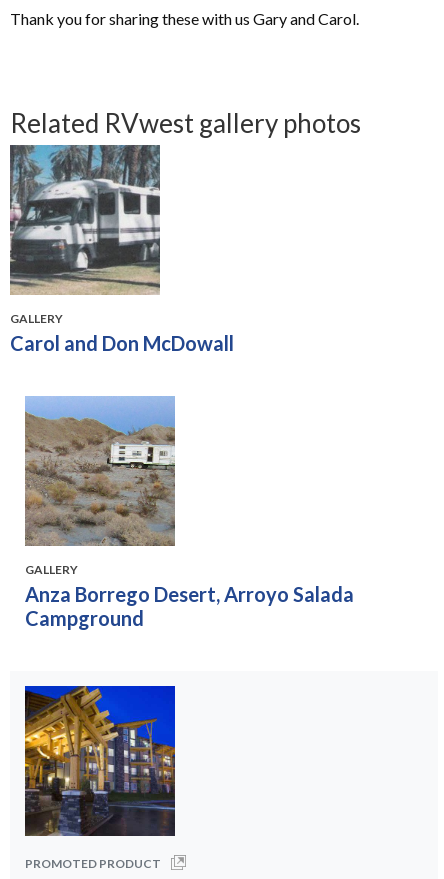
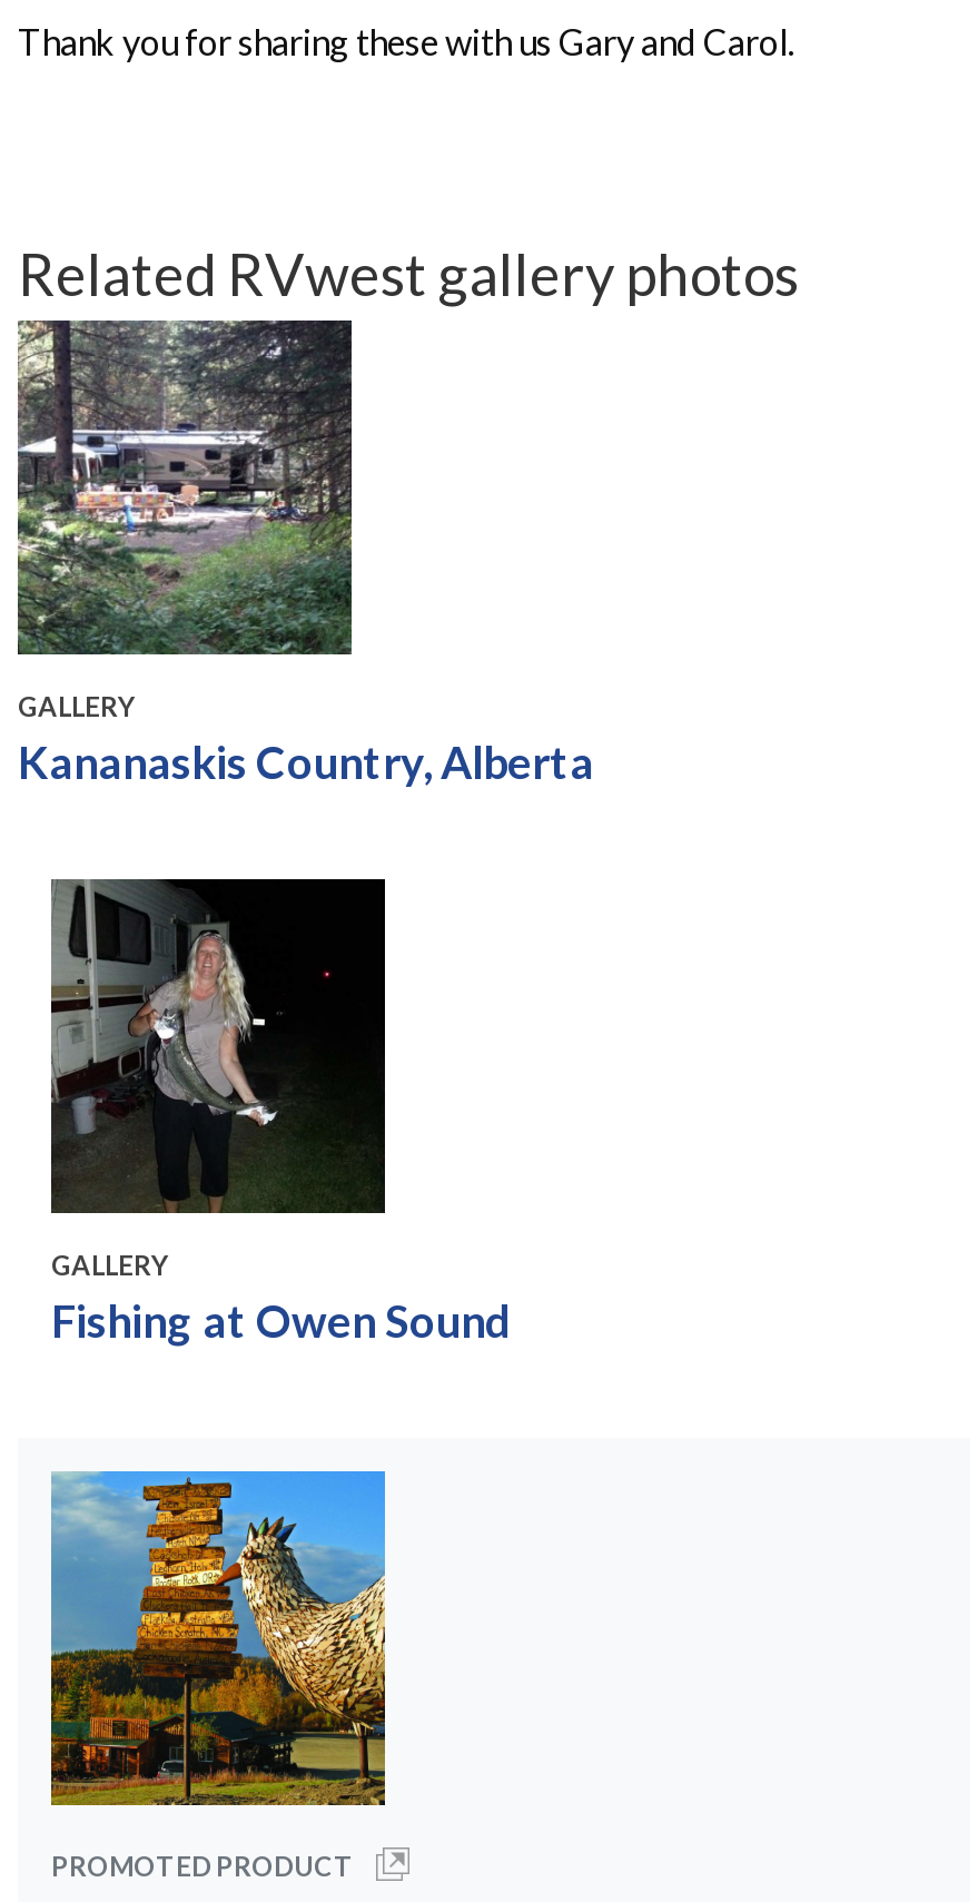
[10,145,234,355] [image] | Carol and Don McDowall -> [18,319,594,788] [image] | Kananaskis Country, Alberta
[24,395,354,630] [image] | Anza Borrego Desert, Arroyo Salada | Campground -> [49,876,512,1347] [image] | Fishing at Owen Sound
[24,685,176,837] [image] -> [49,1470,387,1806] [image]

